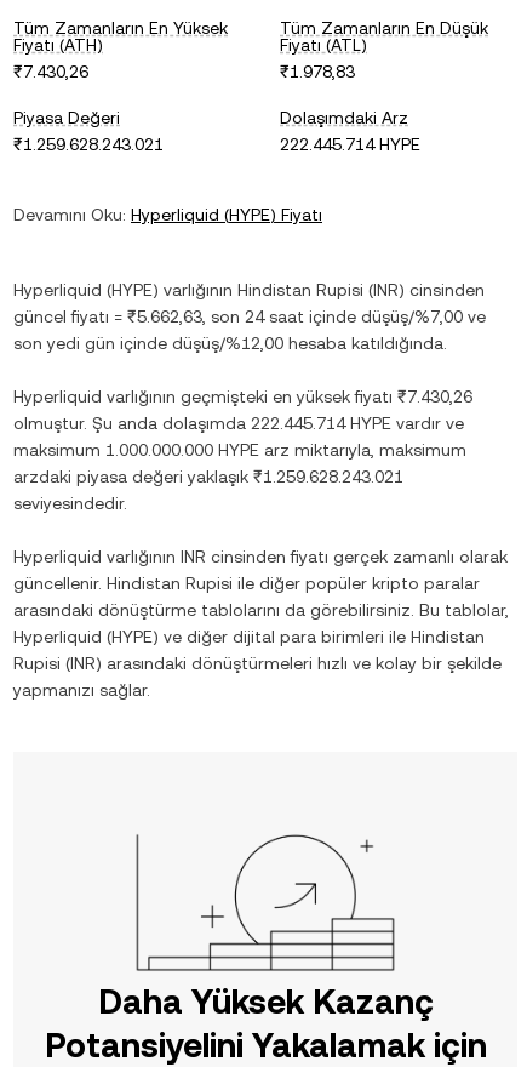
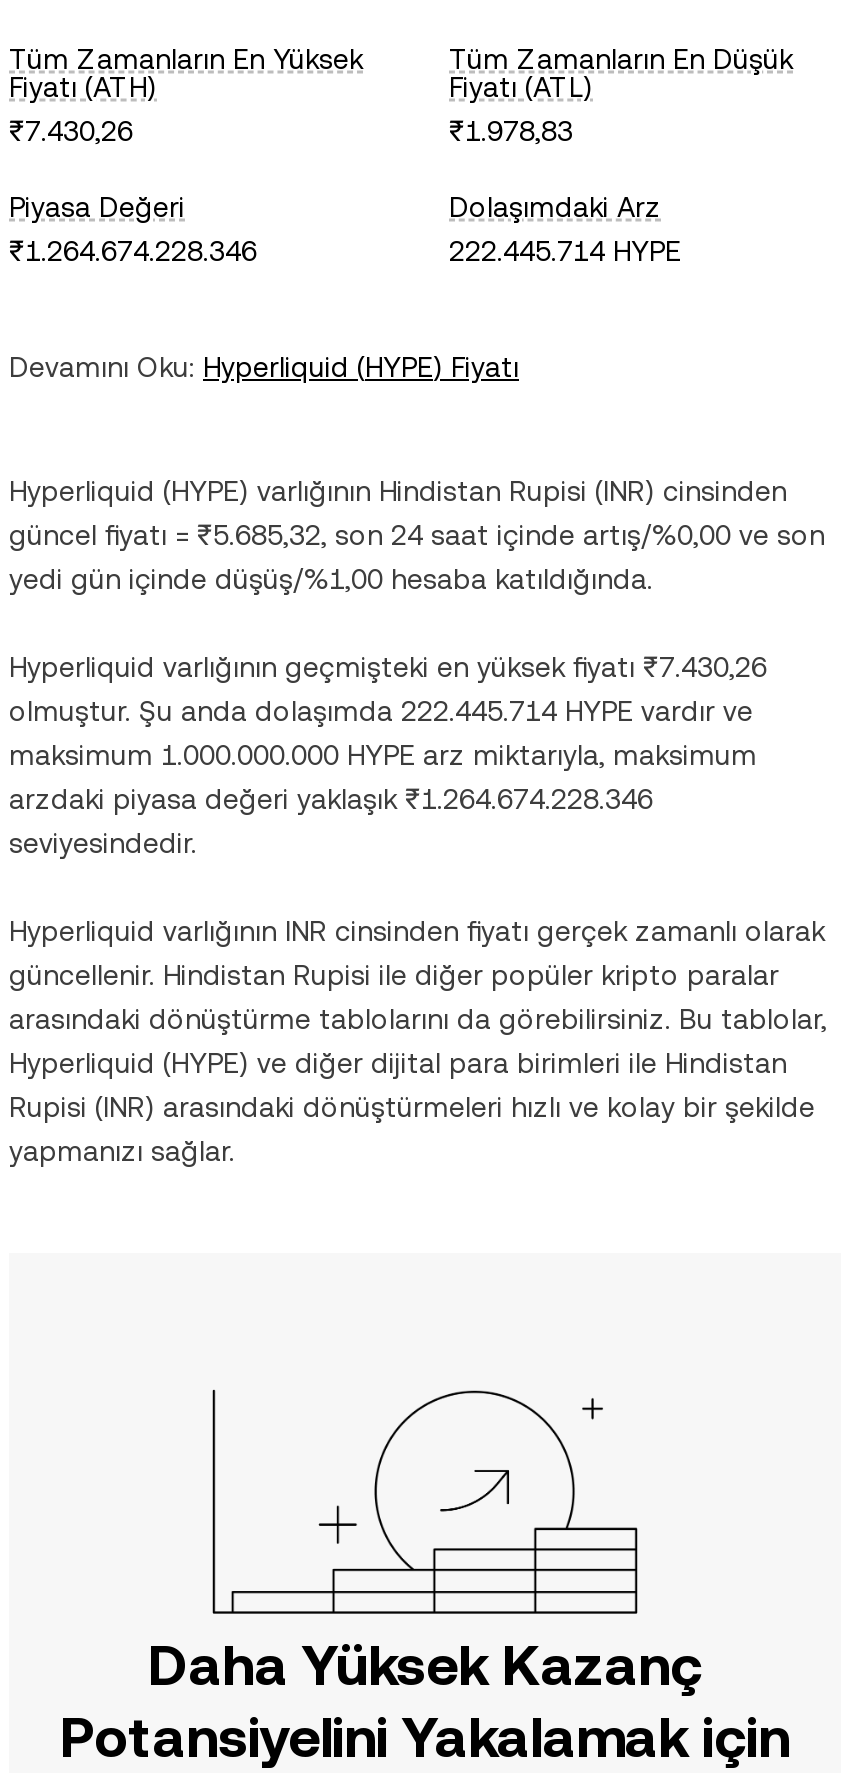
[13,135,164,154] ₹1.259.628.243.021 -> [9,235,257,267] ₹1.264.674.228.346
[13,307,486,353] güncel fiyatı = ₹5.662,63, son 24 saat içinde düşüş/%7,00 ve | son yedi gün içinde düşüş/%12,00 hesaba katıldığında. -> [9,519,825,595] güncel fiyatı = ₹5.685,32, son 24 saat içinde artış/%0,00 ve son | yedi gün içinde düşüş/%1,00 hesaba katıldığında.
[13,467,403,486] arzdaki piyasa değeri yaklaşık ₹1.259.628.243.021 -> [9,783,653,815] arzdaki piyasa değeri yaklaşık ₹1.264.674.228.346

